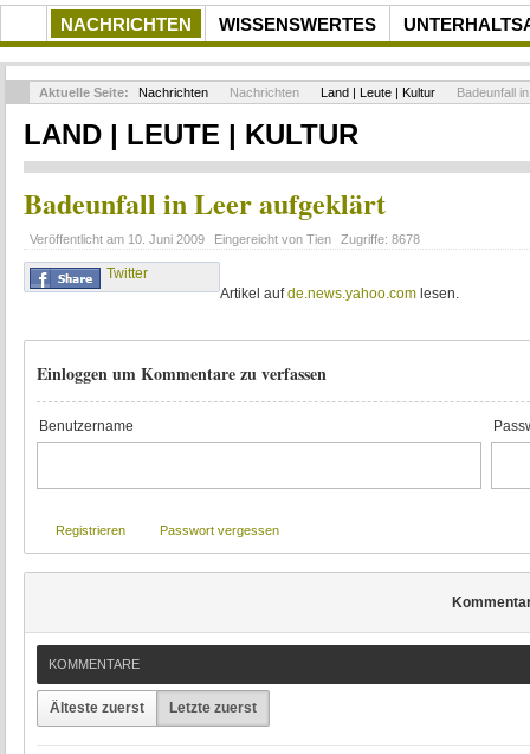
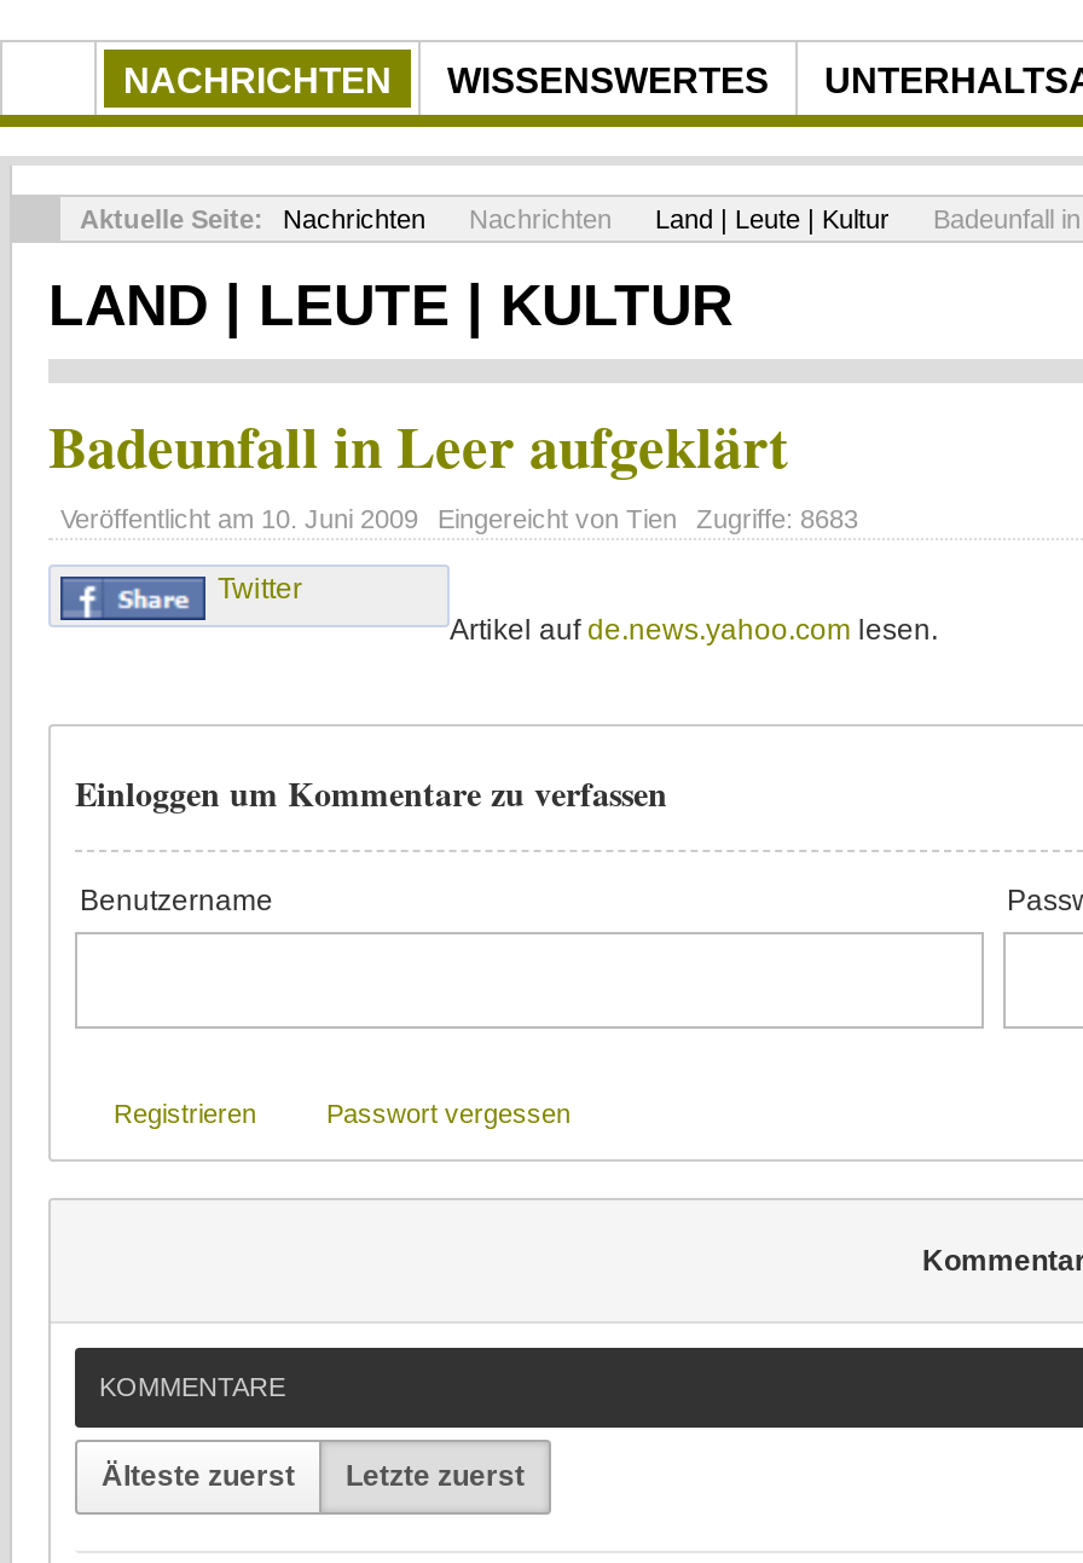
[30,232,420,246] Veröffentlicht am 10. Juni 2009 Eingereicht von Tien Zugriffe: 8678 -> [60,504,858,533] Veröffentlicht am 10. Juni 2009 Eingereicht von Tien Zugriffe: 8683

